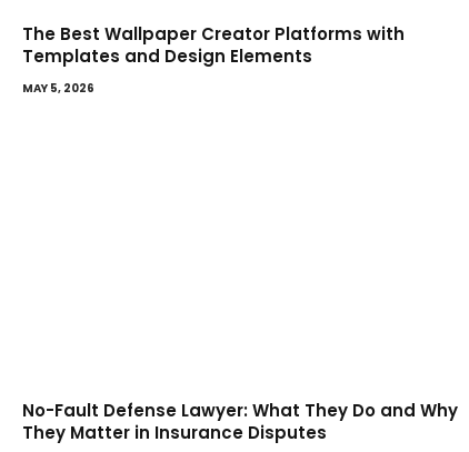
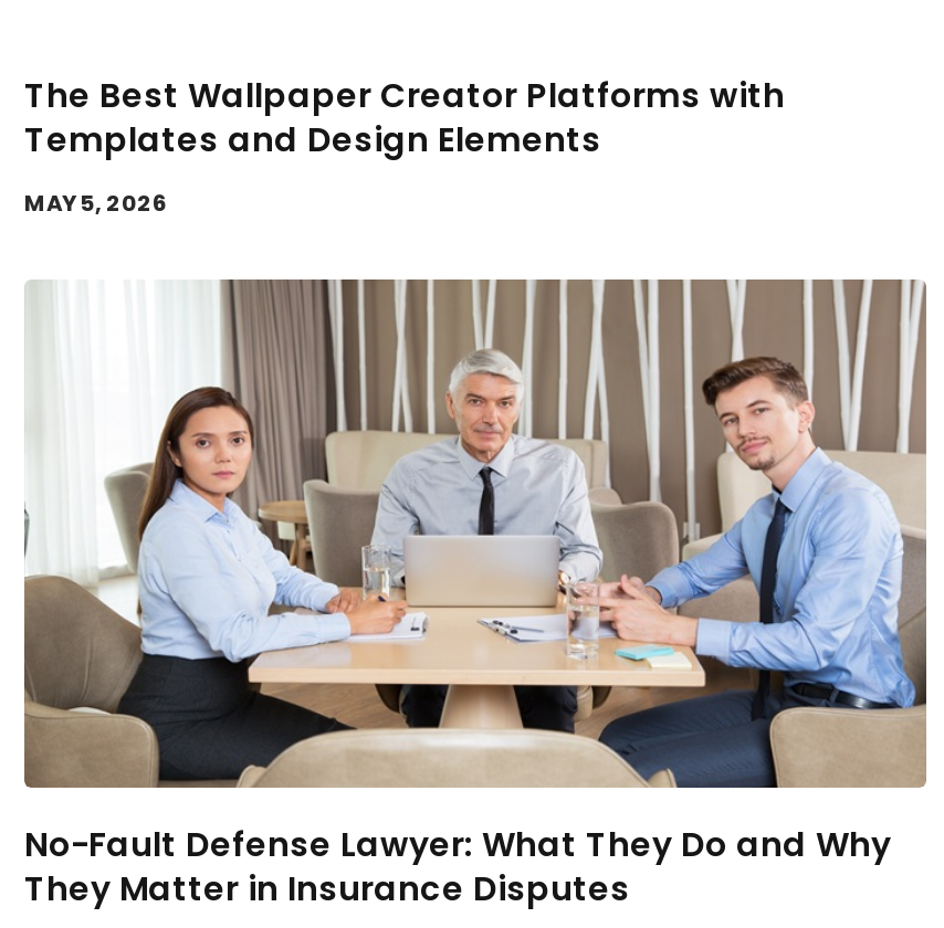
none -> [22,276,929,791] [image]

